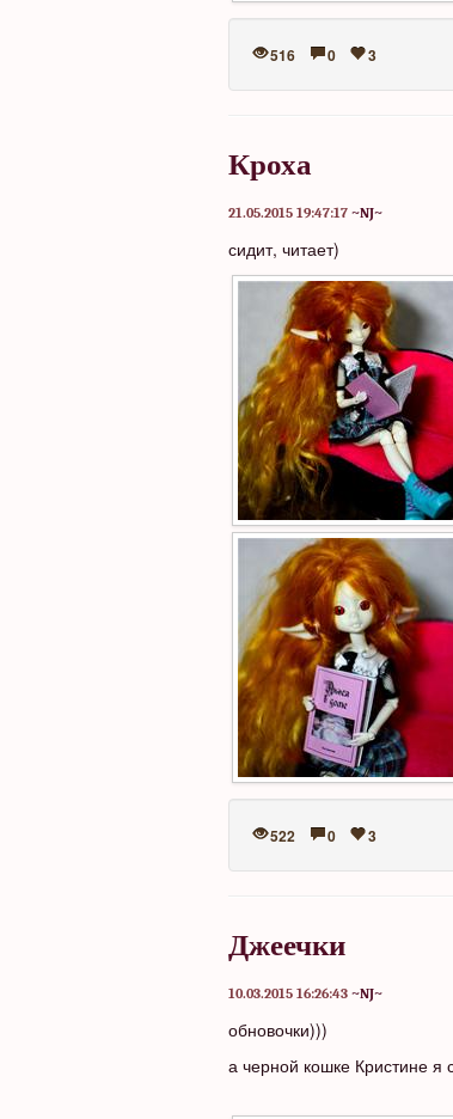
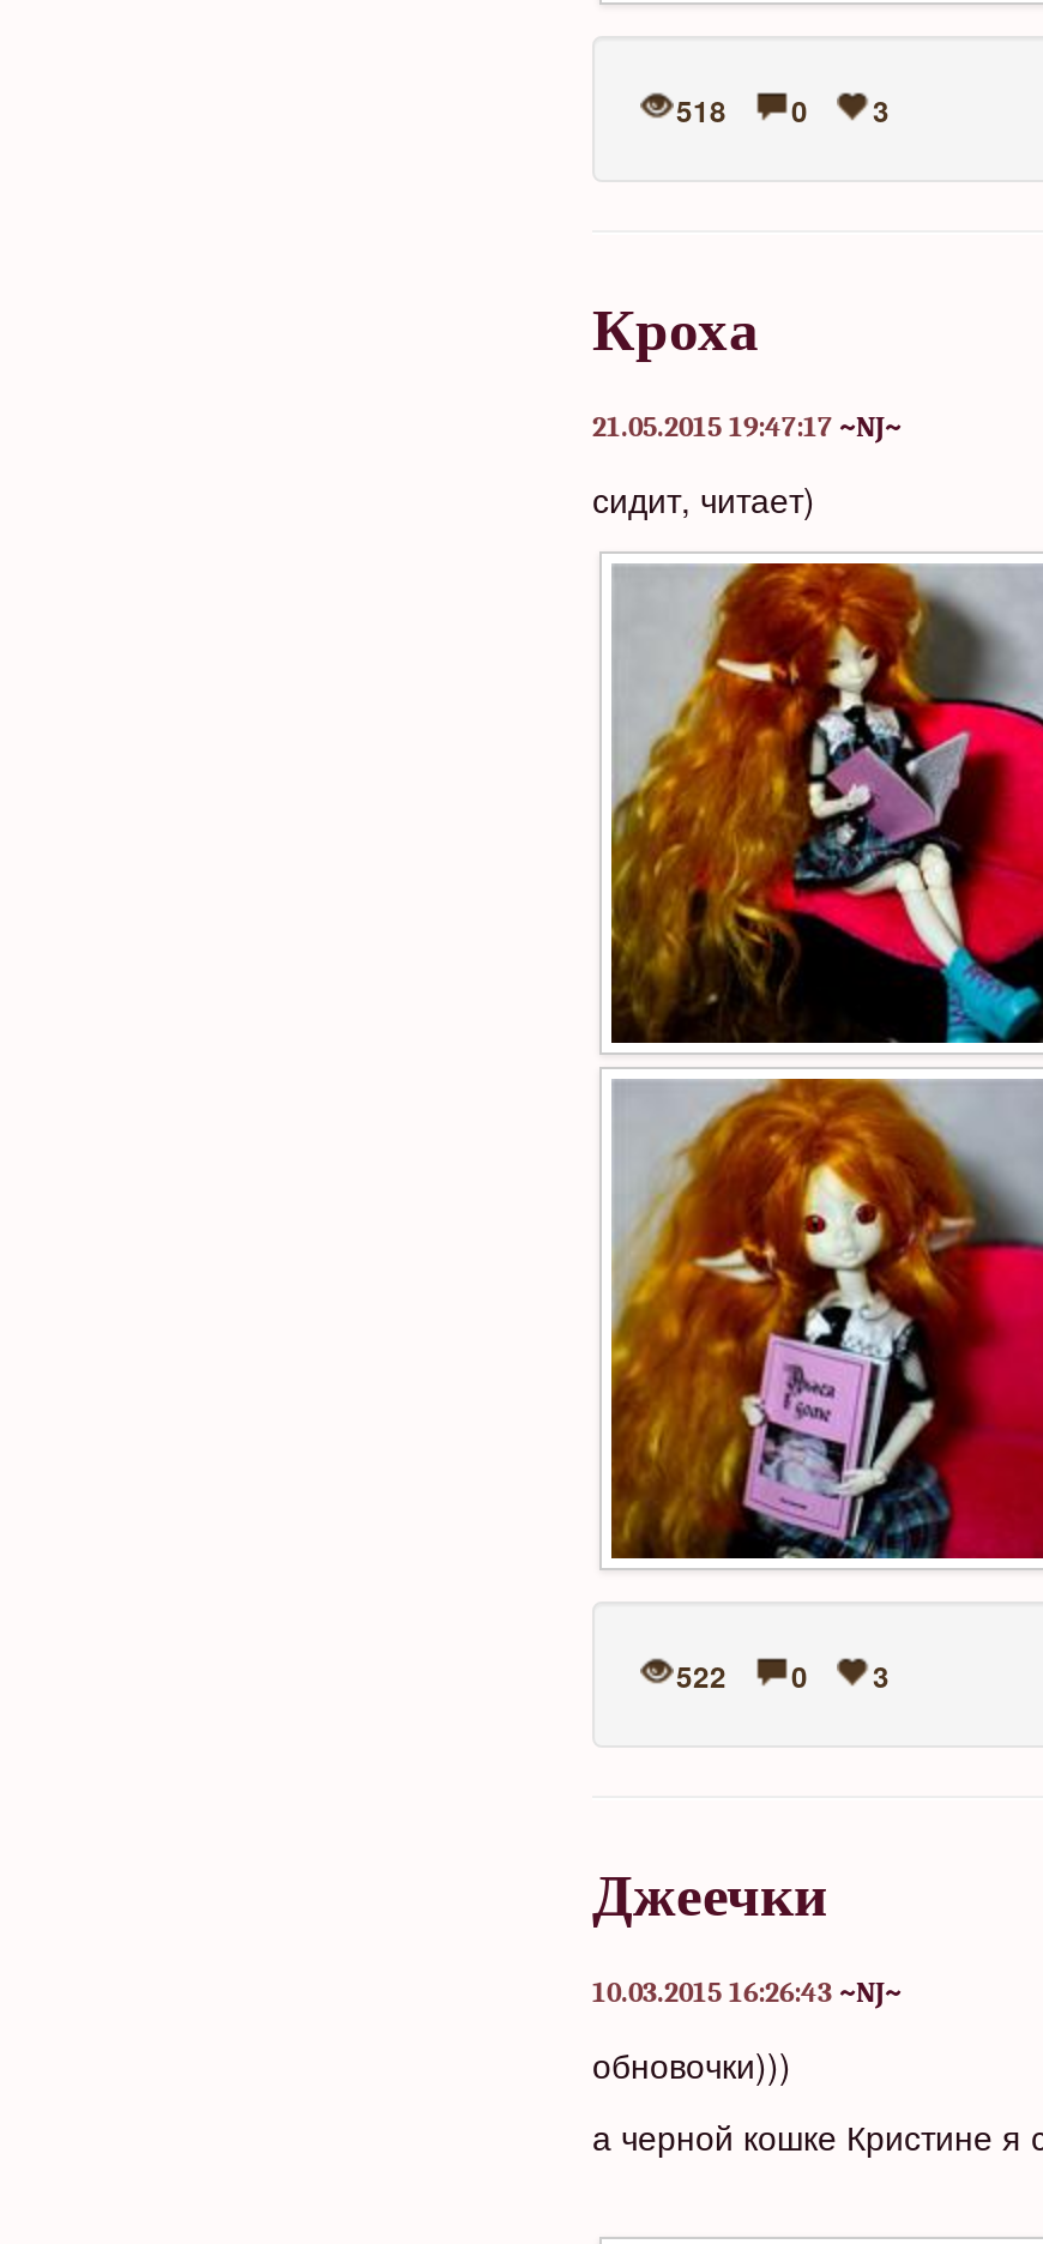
[270,44,295,65] 516 -> [676,88,727,131] 518

